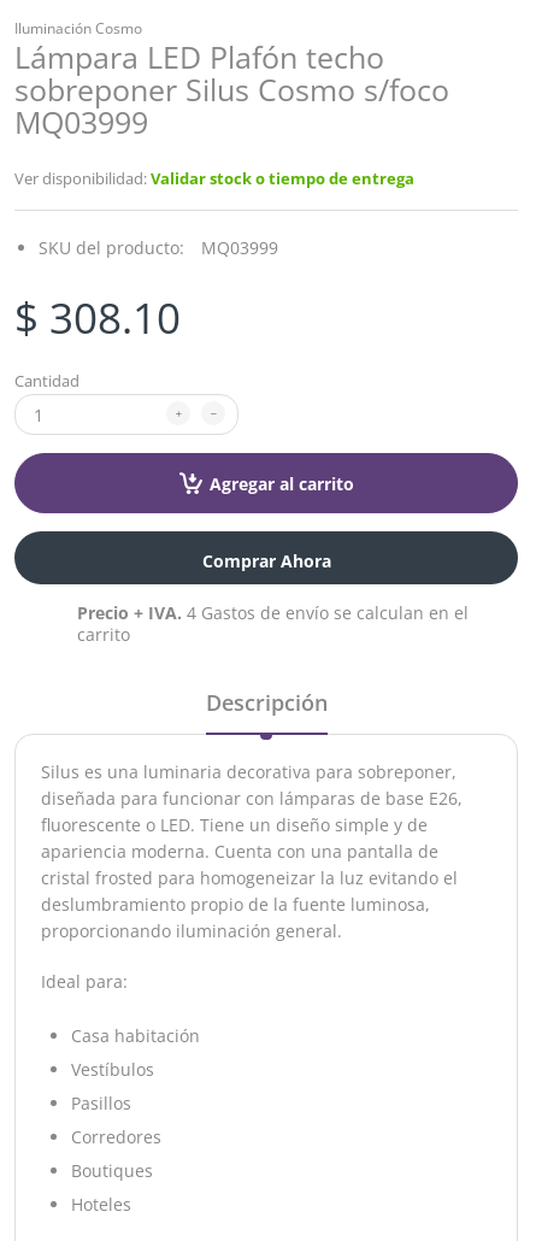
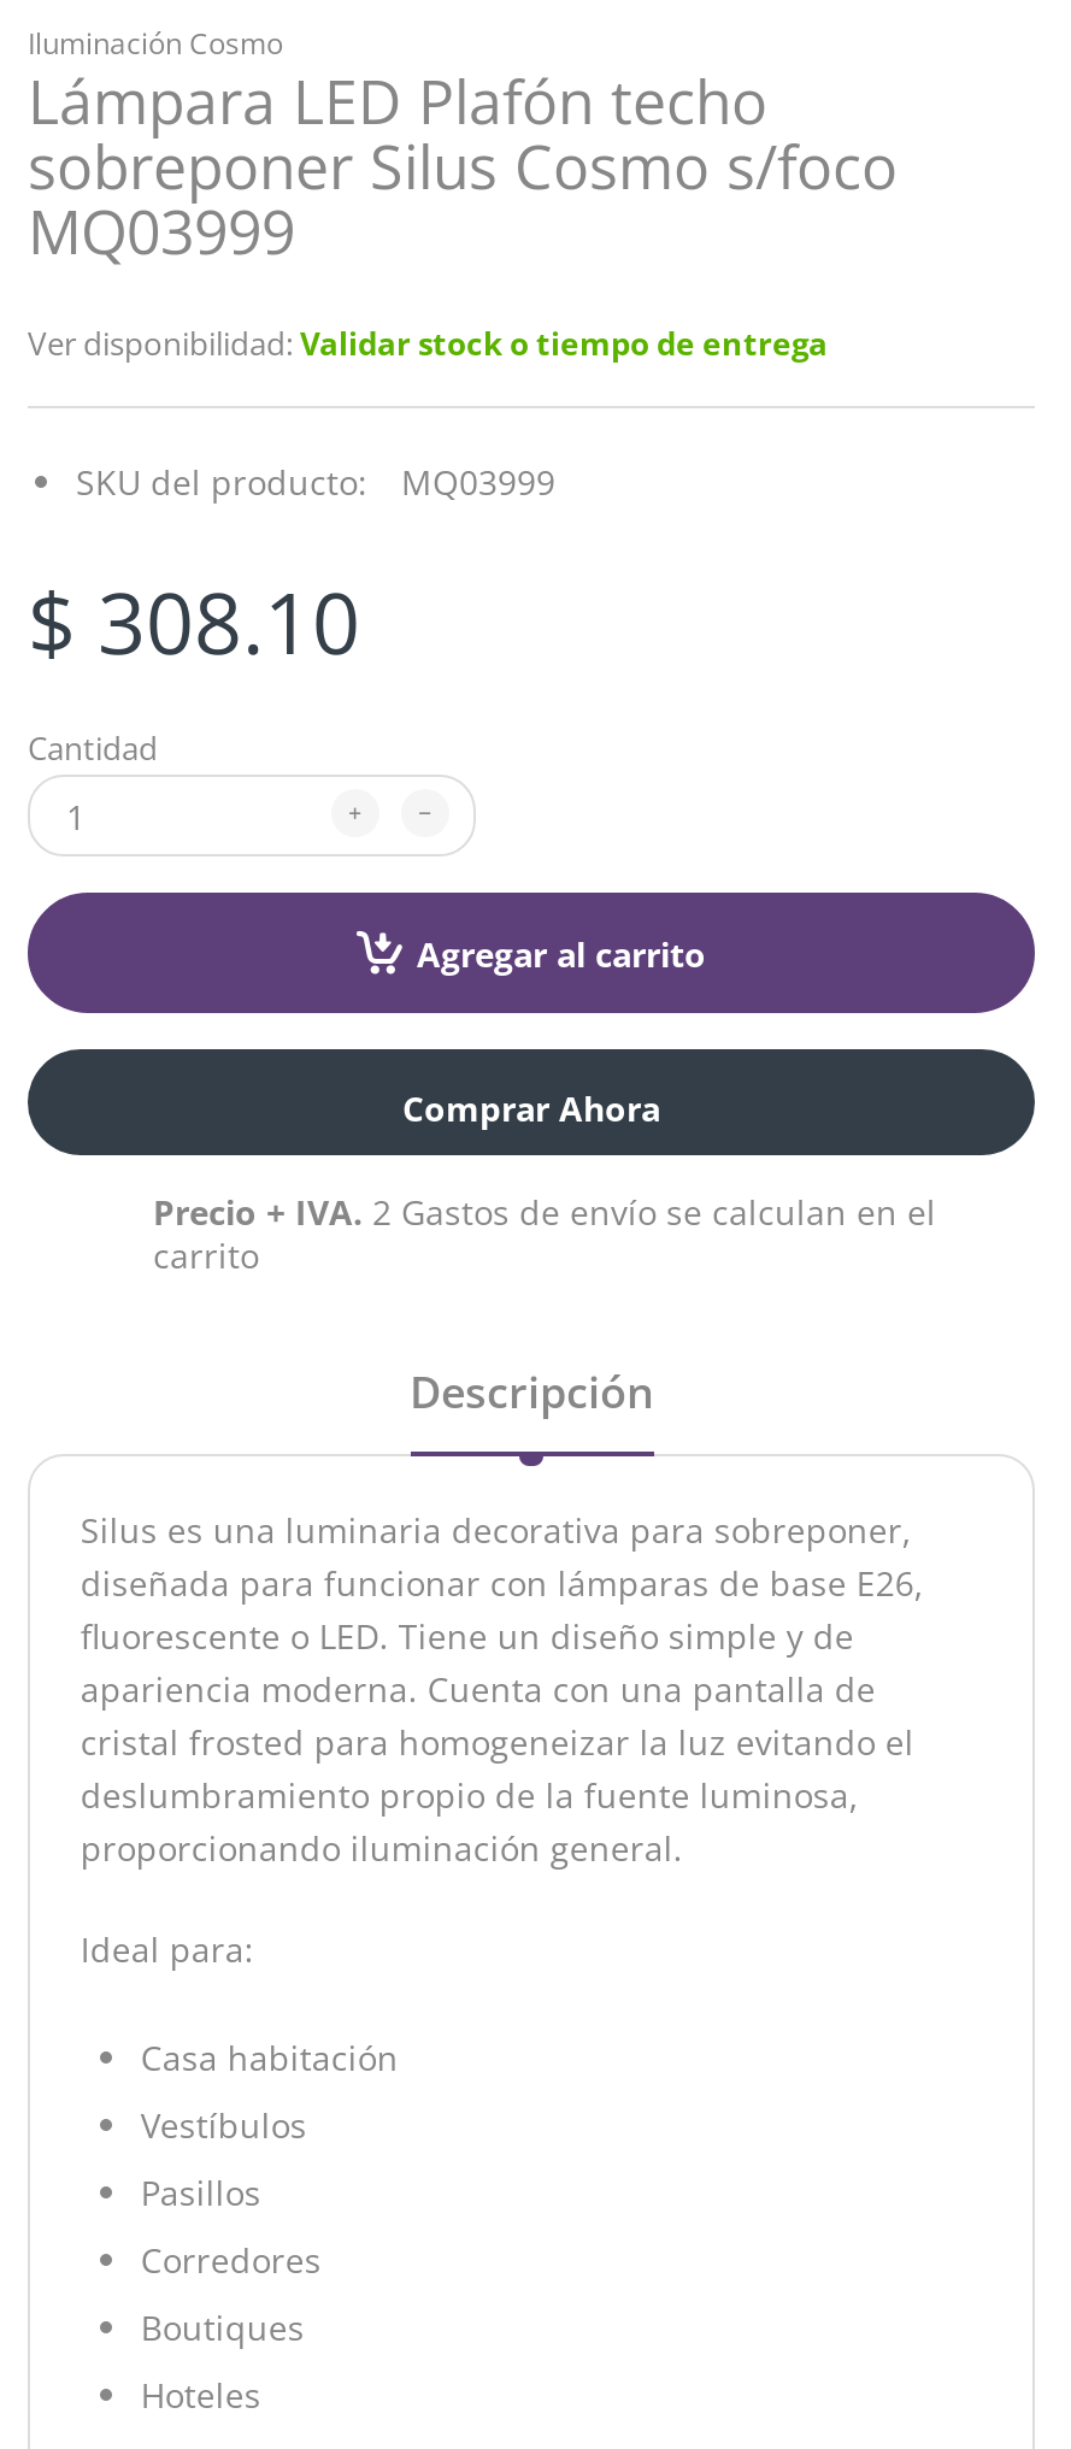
[77,601,469,624] Precio + IVA. 4 Gastos de envío se calculan en el -> [153,1189,936,1235] Precio + IVA. 2 Gastos de envío se calculan en el

